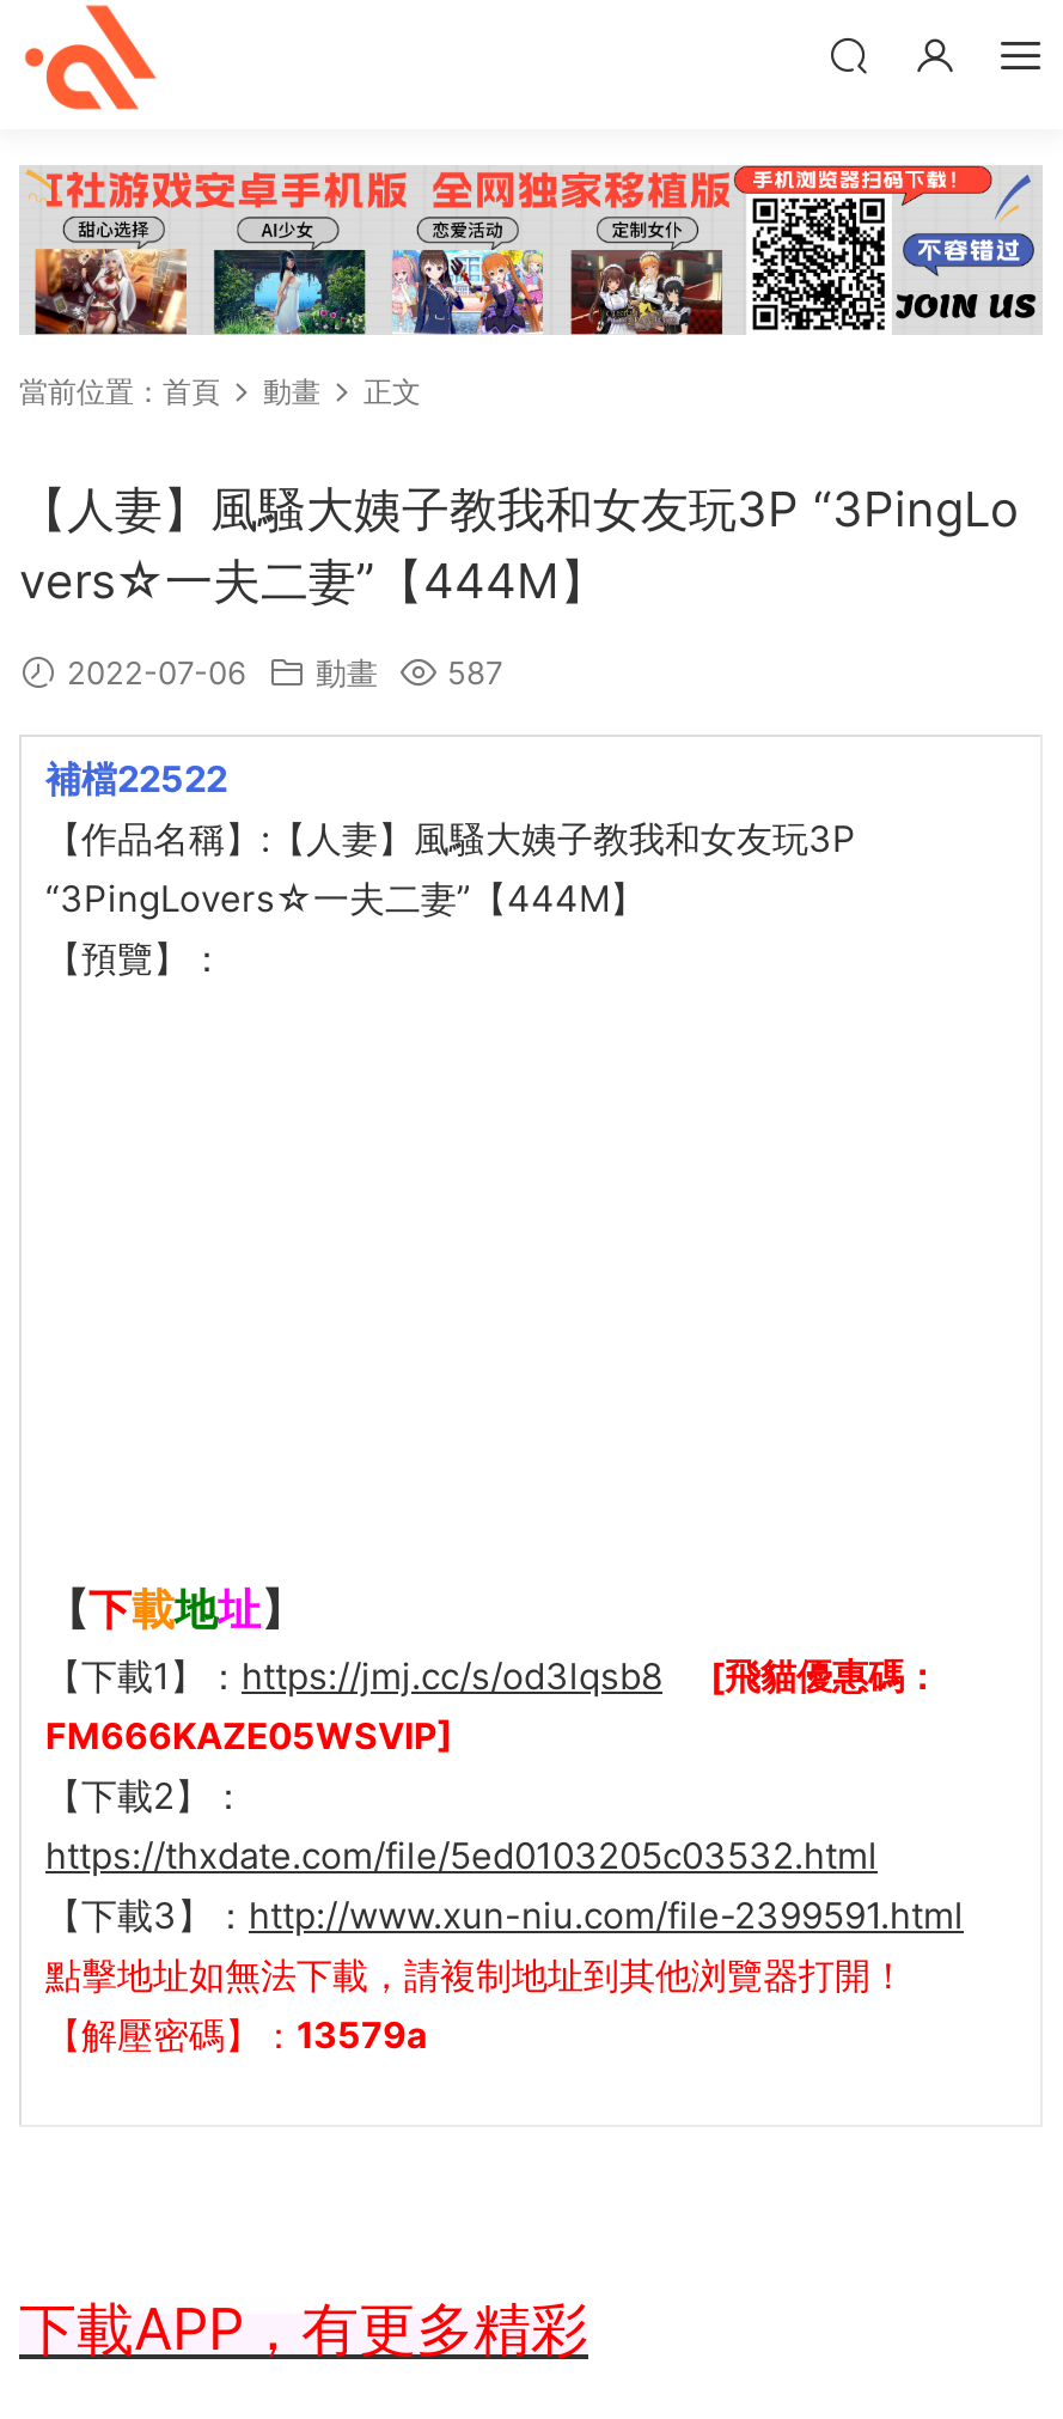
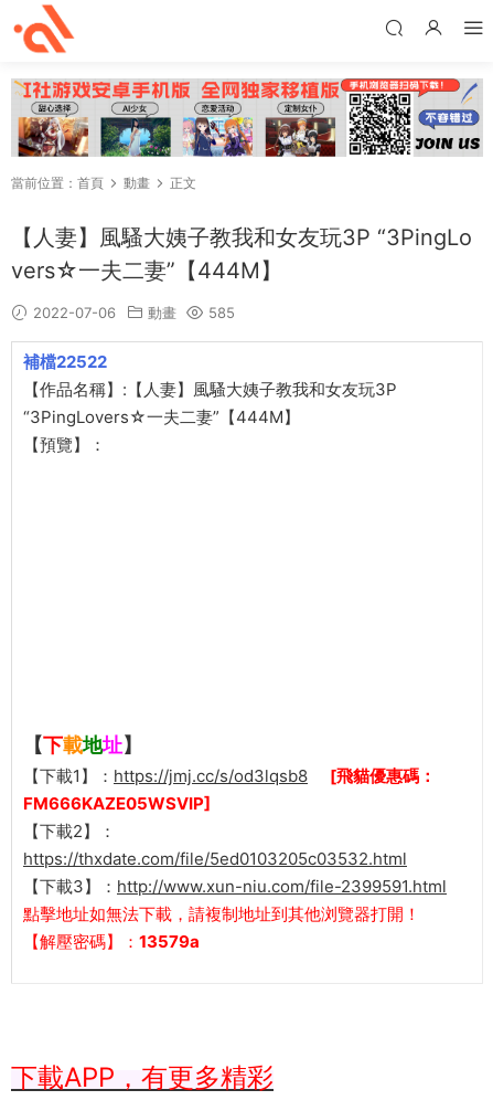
[57,654,502,692] 2022-07-06 動畫 587 -> [29,304,235,322] 2022-07-06 動畫 585

